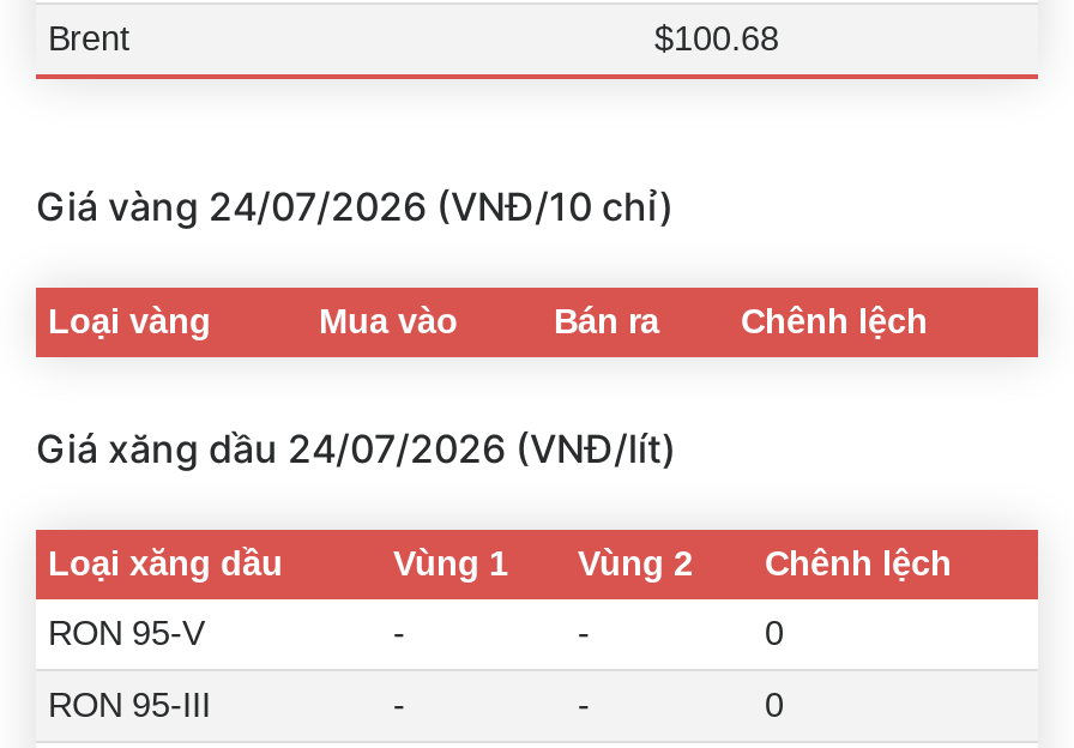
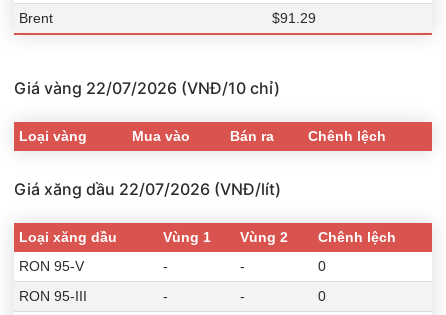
[654,20,779,59] $100.68 -> [272,10,316,26] $91.29
[36,183,674,231] Giá vàng 24/07/2026 (VNĐ/10 chỉ) -> [14,78,280,98] Giá vàng 22/07/2026 (VNĐ/10 chỉ)
[36,426,676,473] Giá xăng dầu 24/07/2026 (VNĐ/lít) -> [14,179,281,199] Giá xăng dầu 22/07/2026 (VNĐ/lít)

